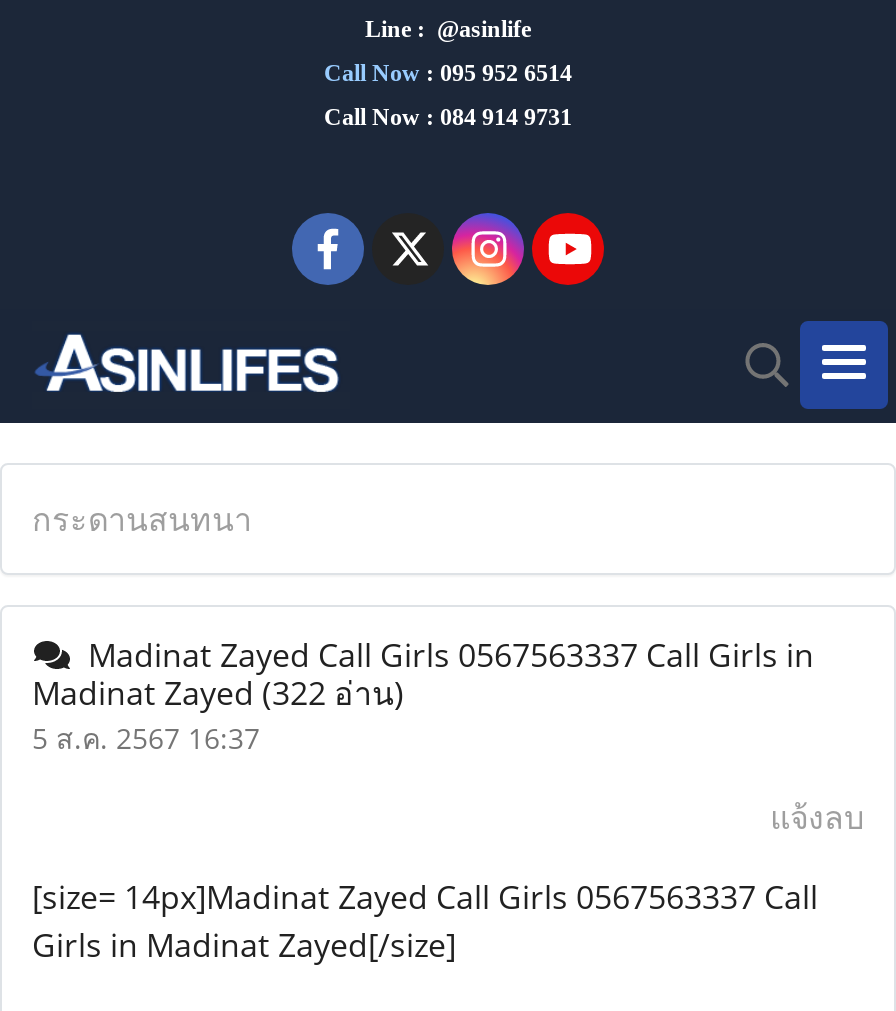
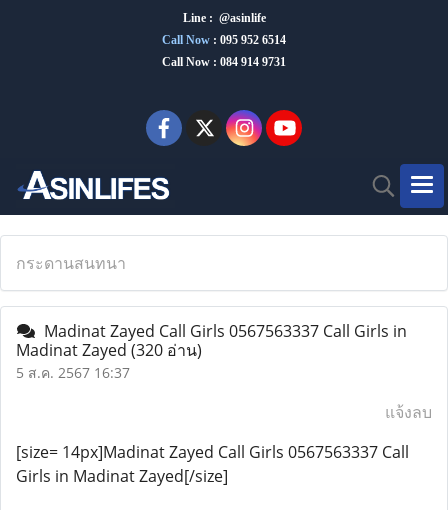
[32,671,404,715] Madinat Zayed(322 อ่าน) -> [16,339,202,361] Madinat Zayed(320 อ่าน)

